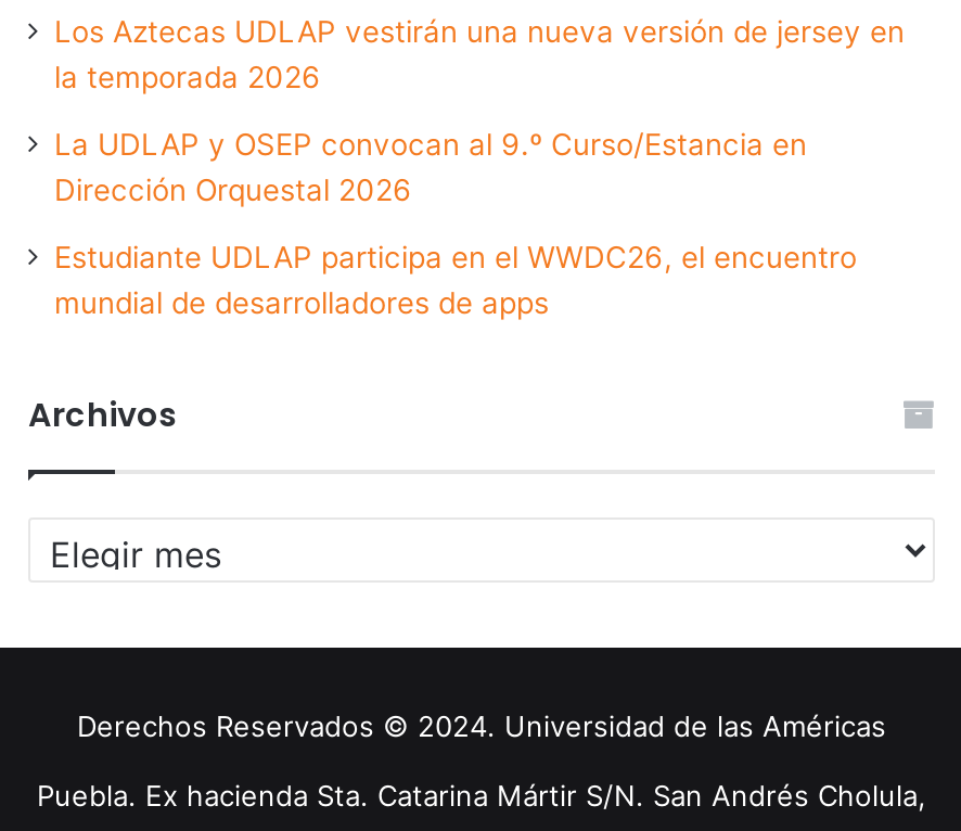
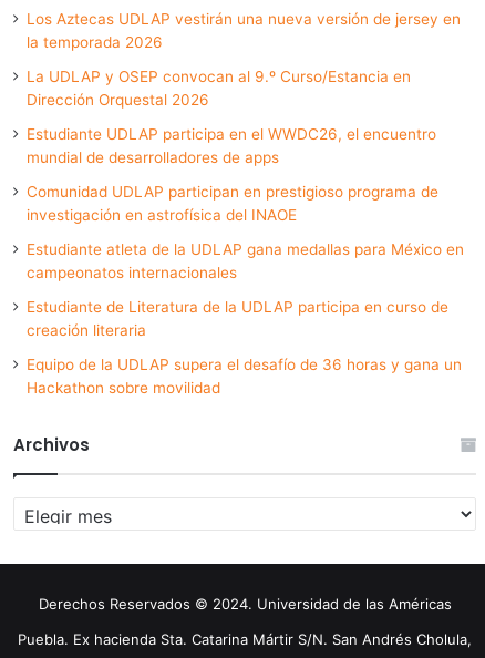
none -> [27,183,464,396] Comunidad UDLAP participan en prestigioso programa de | investigación en astrofísica del INAOE | Estudiante atleta de la UDLAP gana medallas para México en | campeonatos internacionales | Estudiante de Literatura de la UDLAP participa en curso de | creación literaria | Equipo de la UDLAP supera el desafío de 36 horas y gana un | Hackathon sobre movilidad

